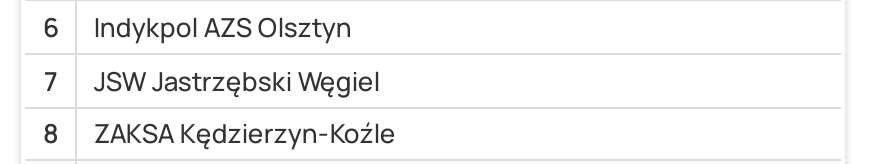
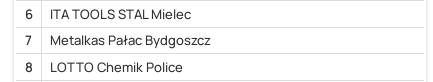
[94,10,352,46] Indykpol AZS Olsztyn -> [50,5,191,23] ITA TOOLS STAL Mielec
[94,63,380,99] JSW Jastrzębski Węgiel -> [50,31,211,49] Metalkas Pałac Bydgoszcz
[94,116,396,152] ZAKSA Kędzierzyn-Koźle -> [50,58,183,76] LOTTO Chemik Police

